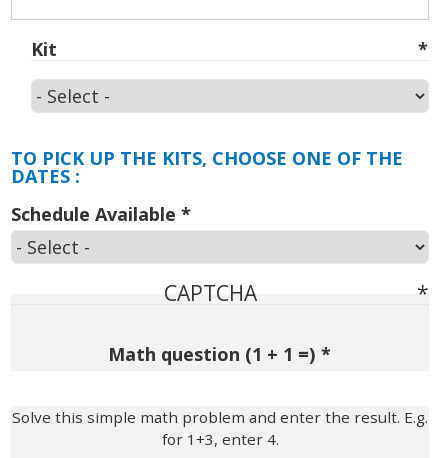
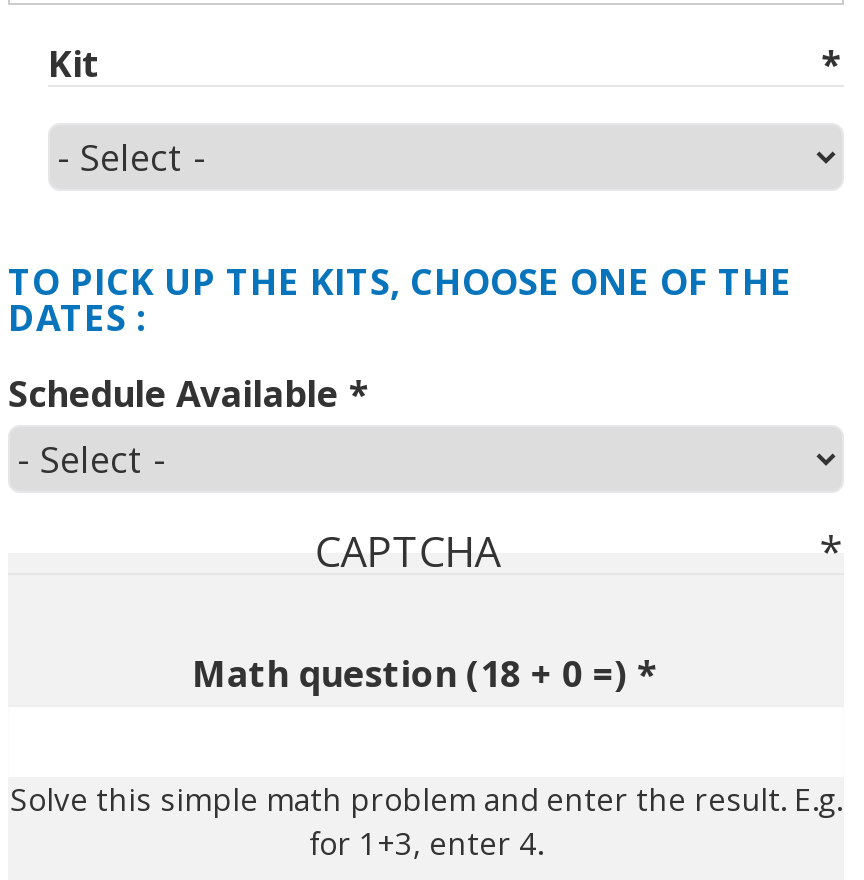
[108,342,315,366] Math question (1 + 1 =) -> [192,649,626,697] Math question (18 + 0 =)

